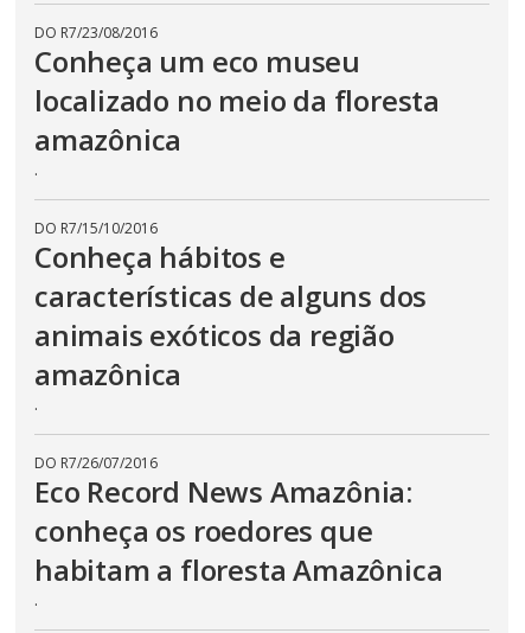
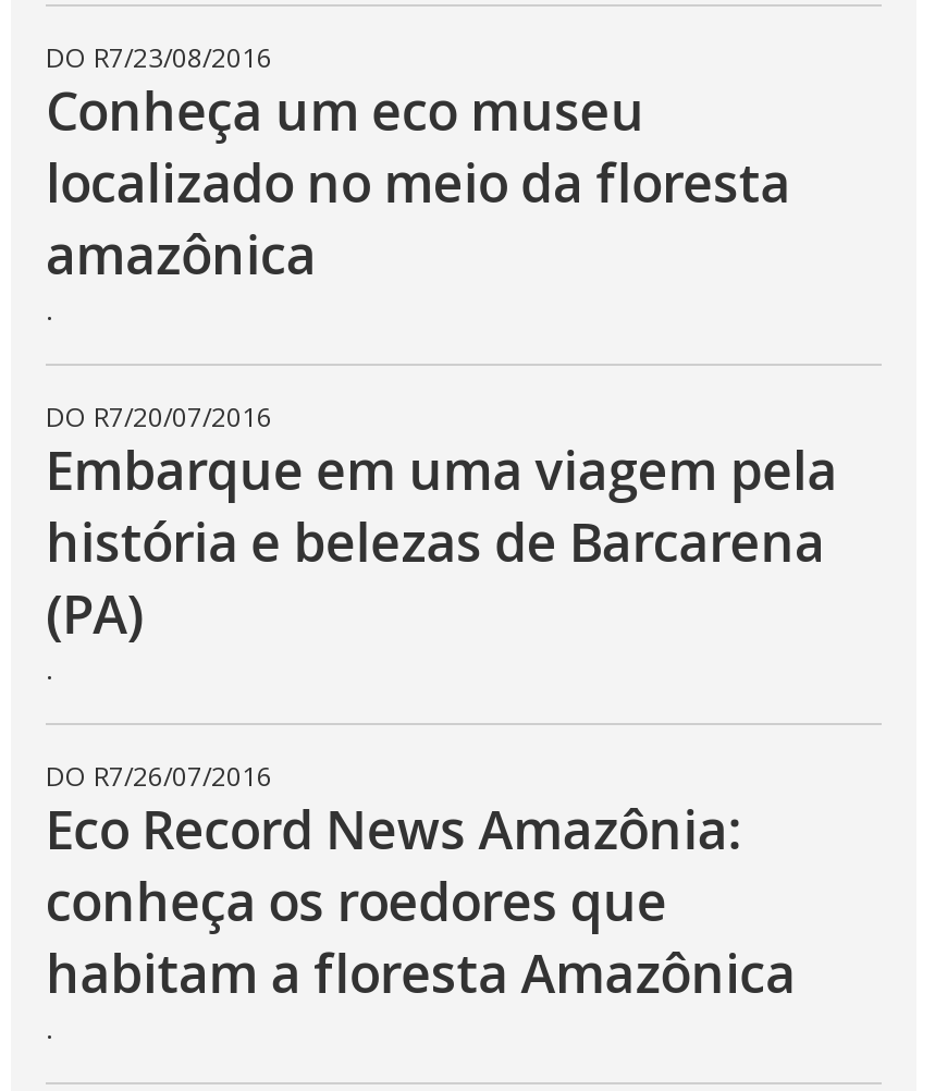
[34,218,427,394] DO R7/ 15/10/2016 | Conheça hábitos e | características de alguns dos | animais exóticos da região | amazônica -> [46,399,837,649] DO R7/20/07/2016 | Embarque em uma viagem pela | história e belezas de Barcarena | (PA)

